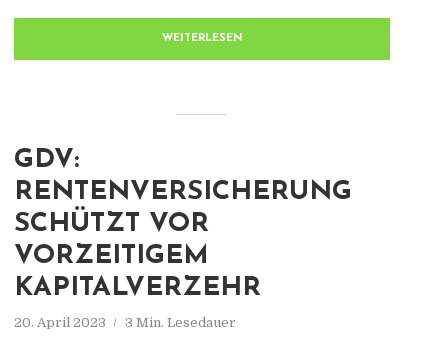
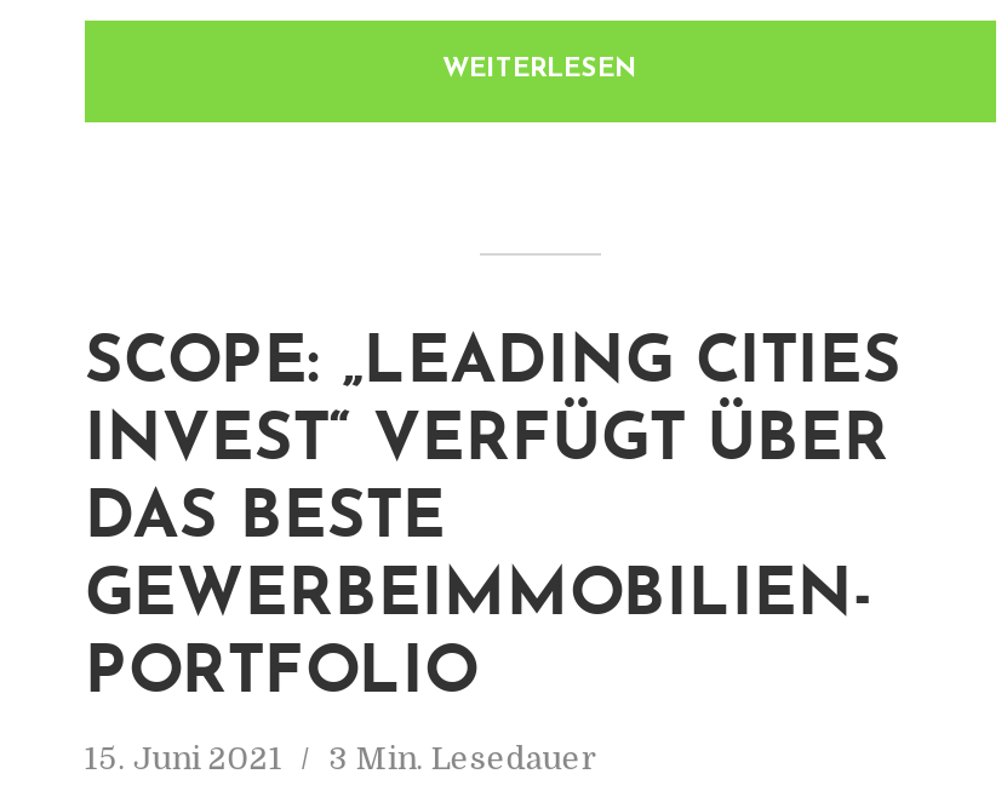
[14,147,352,302] GDV: | RENTENVERSICHERUNG | SCHÜTZT VOR | VORZEITIGEM | KAPITALVERZEHR -> [84,333,901,709] SCOPE: „LEADING CITIES | INVEST“ VERFÜGT ÜBER | DAS BESTE | GEWERBEIMMOBILIEN- | PORTFOLIO
[14,315,236,330] 20. April 2023 3 Min. Lesedauer -> [84,740,598,776] 15. Juni 2021 3 Min. Lesedauer

